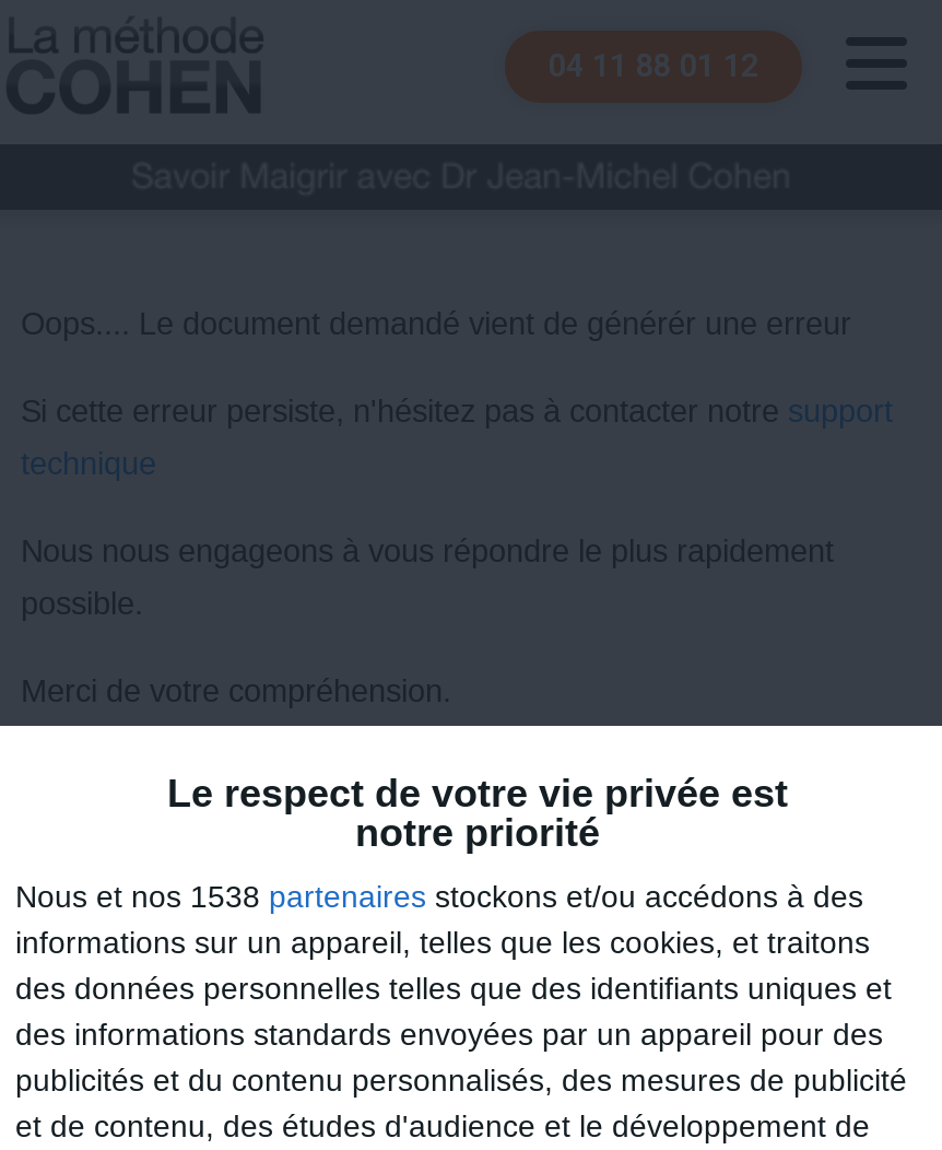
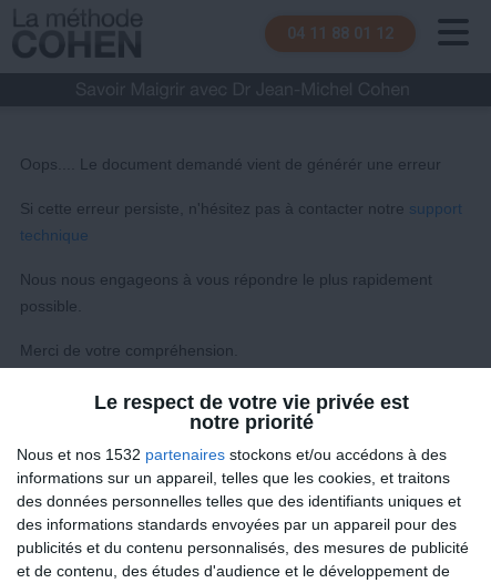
[15,880,863,915] Nous et nos 1538 partenaires stockons et/ou accédons à des -> [17,446,447,464] Nous et nos 1532 partenaires stockons et/ou accédons à des

